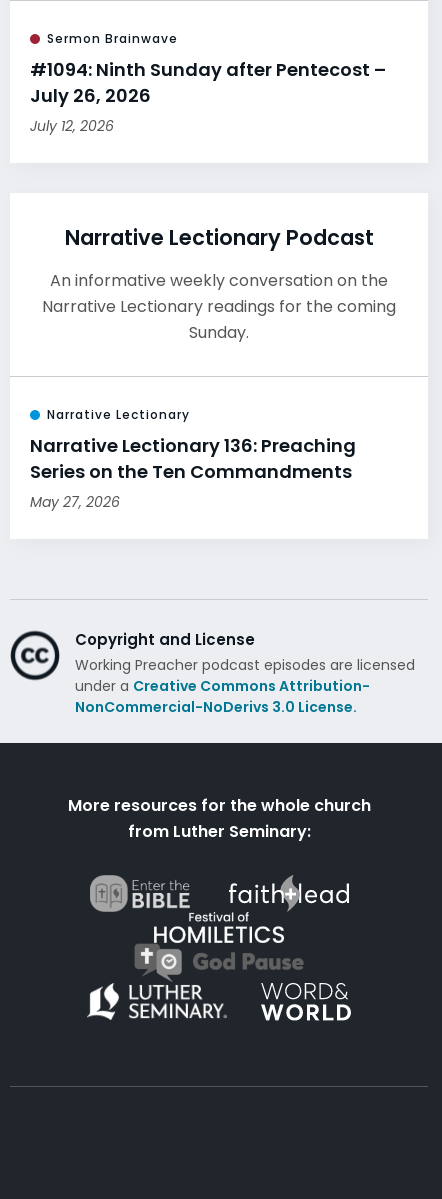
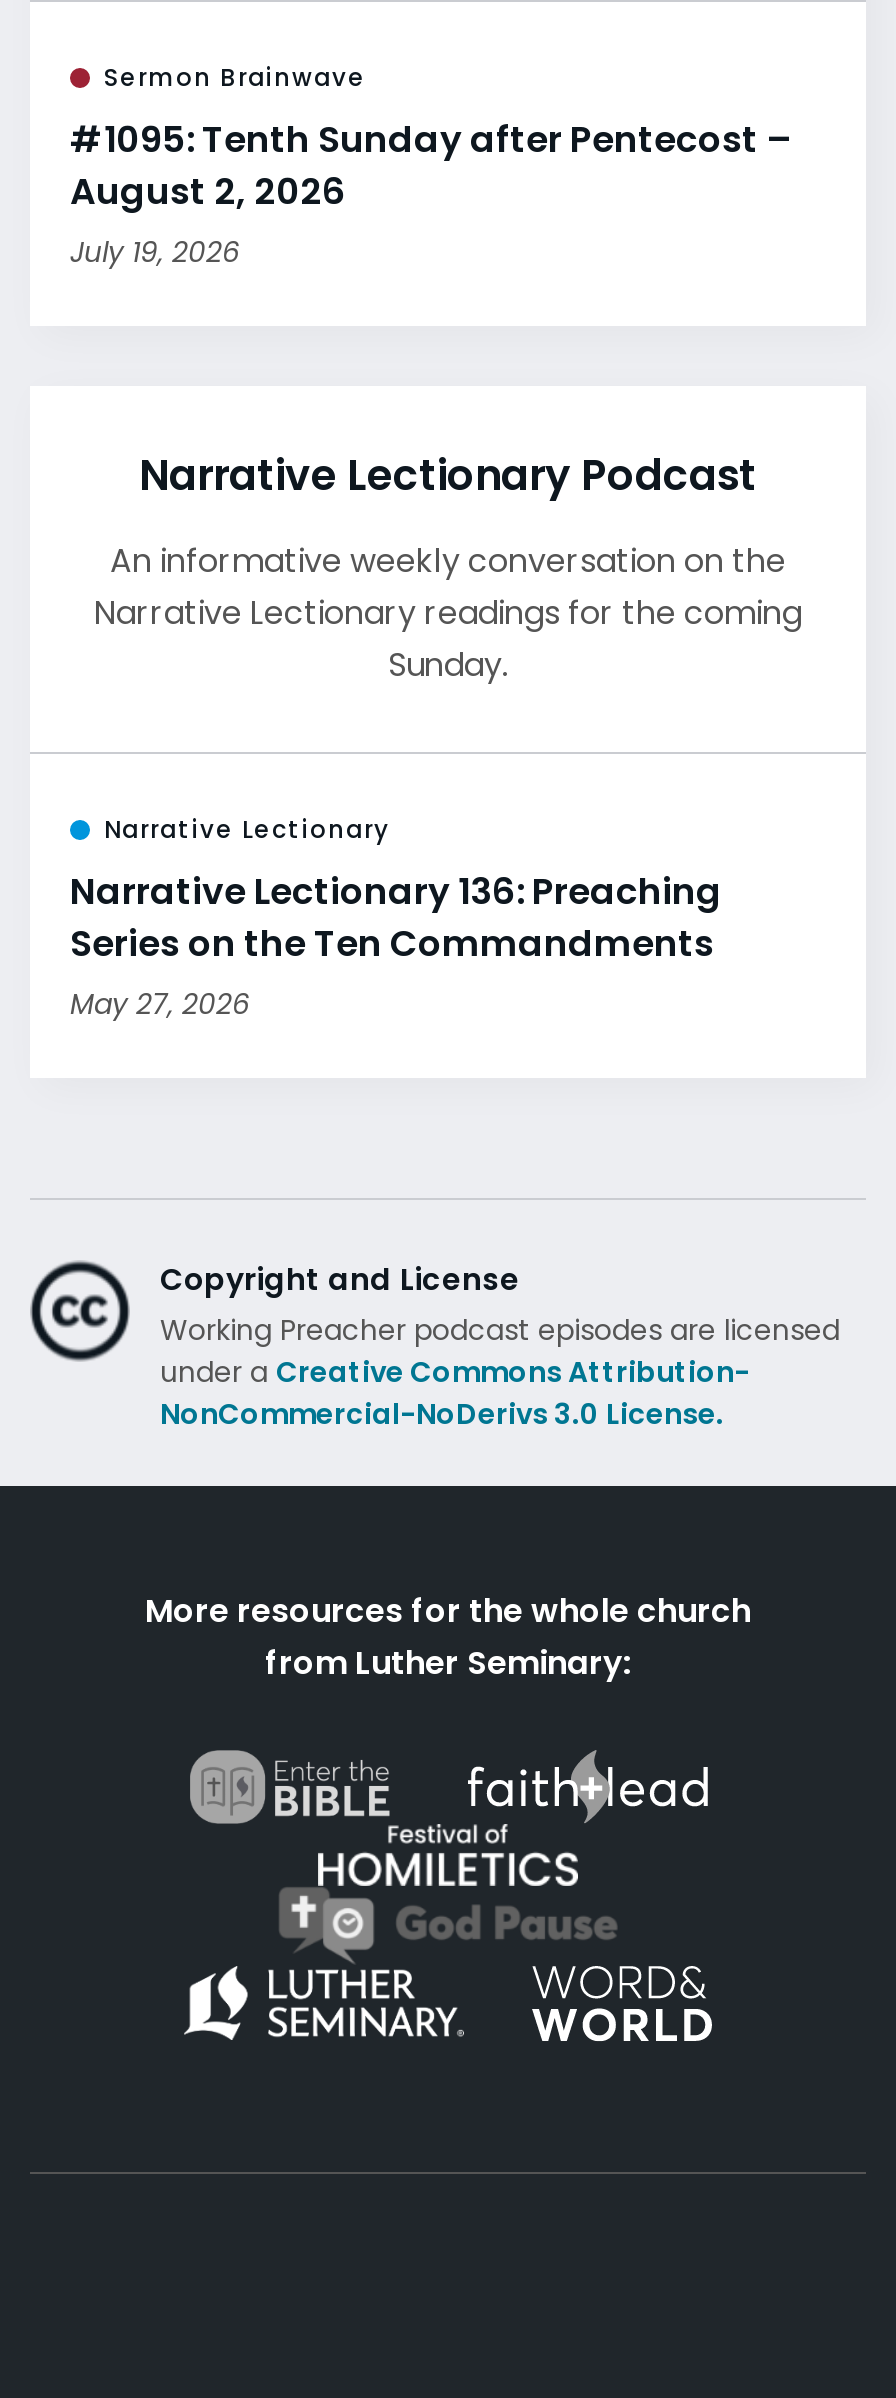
[30,56,386,135] #1094: Ninth Sunday after Pentecost – | July 26, 2026 | July 12, 2026 -> [70,113,790,271] #1095: Tenth Sunday after Pentecost – | August 2, 2026 | July 19, 2026

